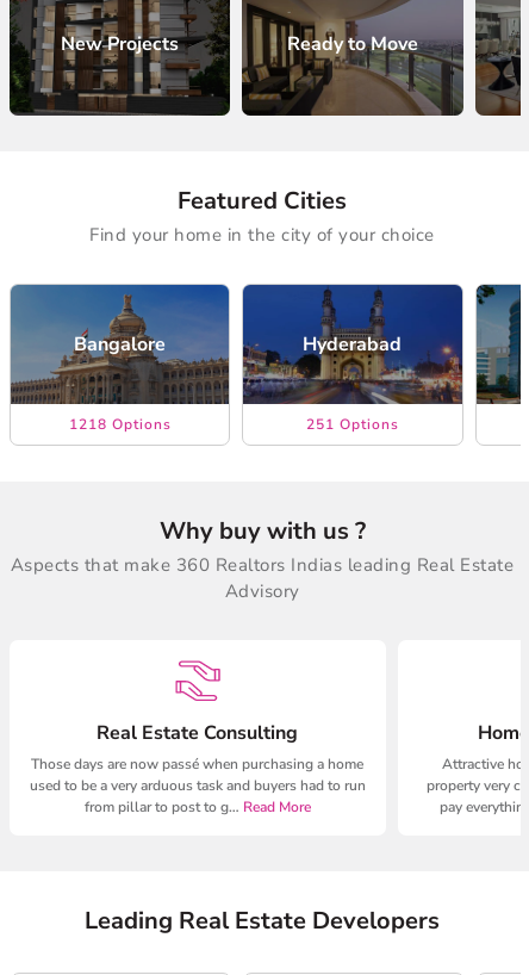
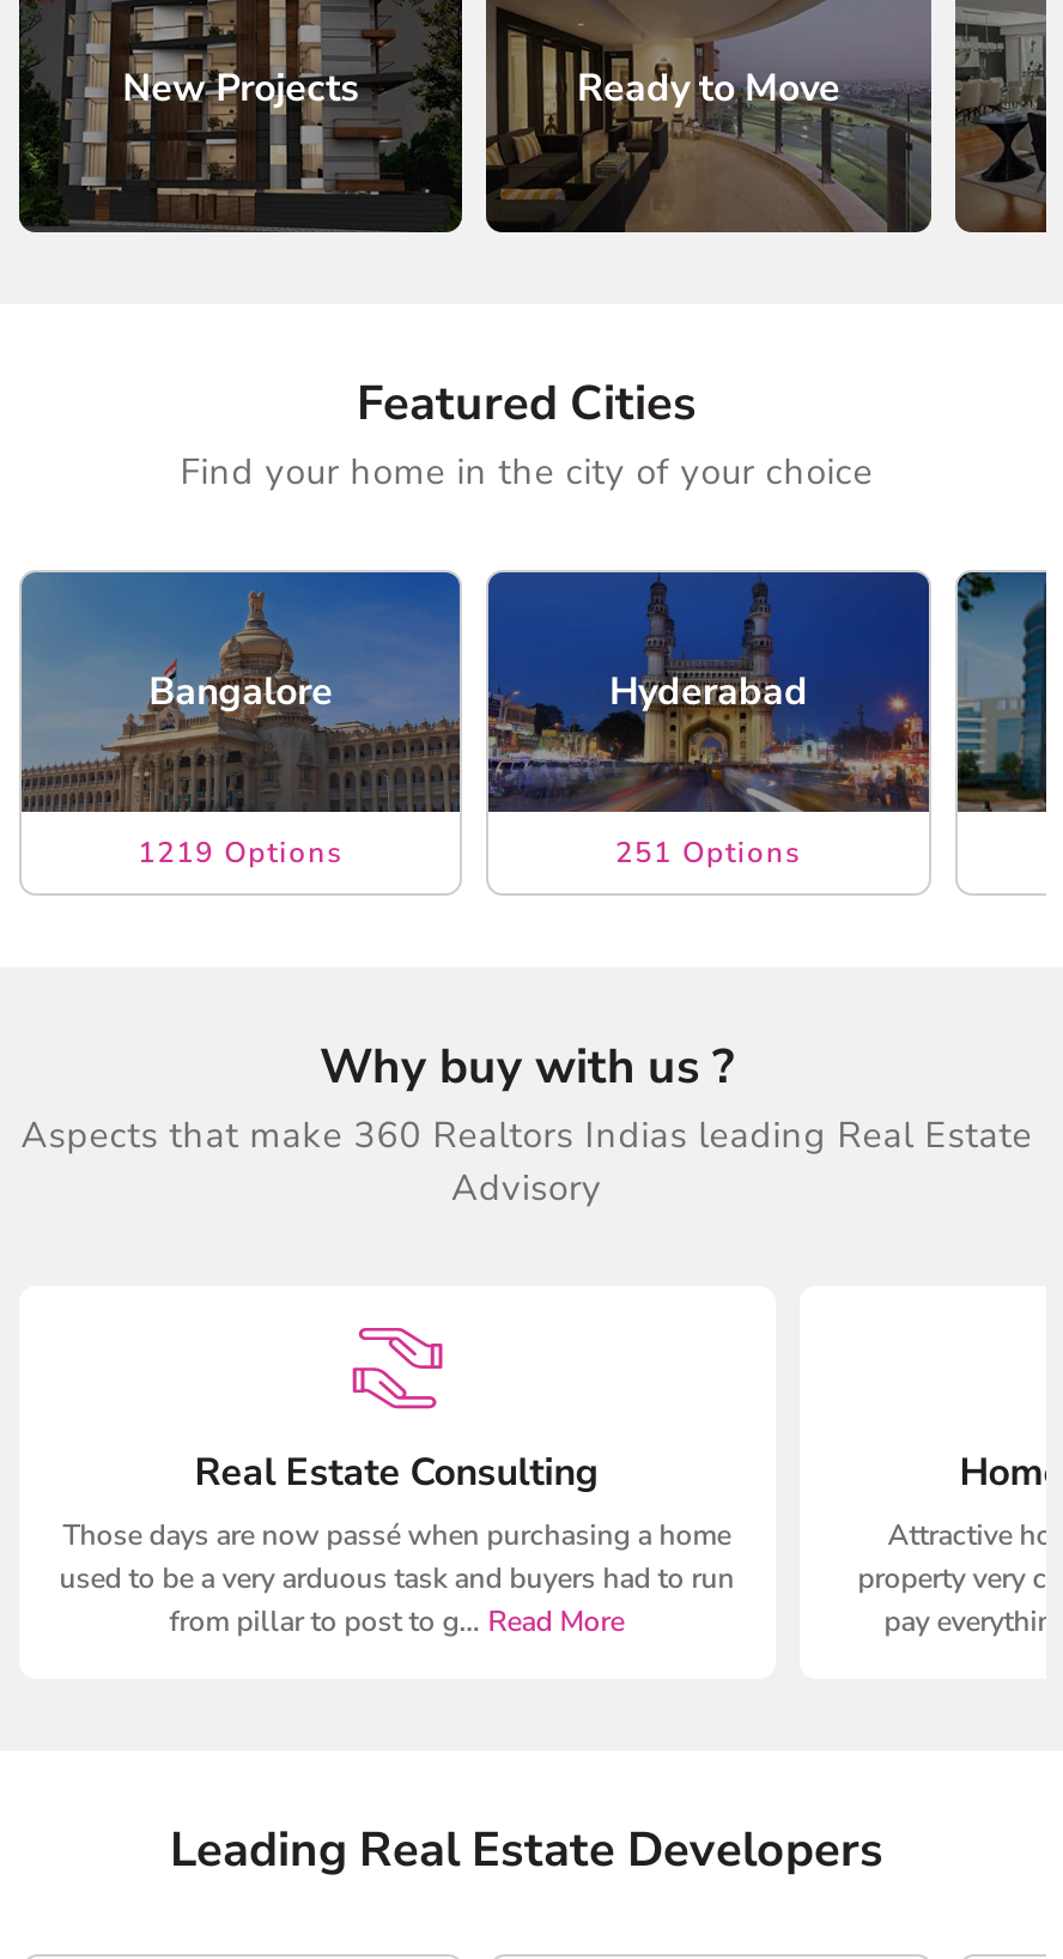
[69,415,171,434] 1218 Options -> [138,833,344,872] 1219 Options

